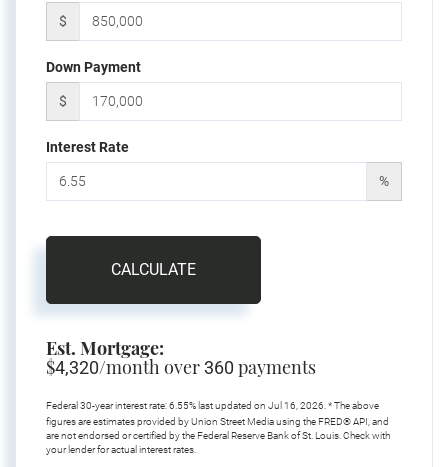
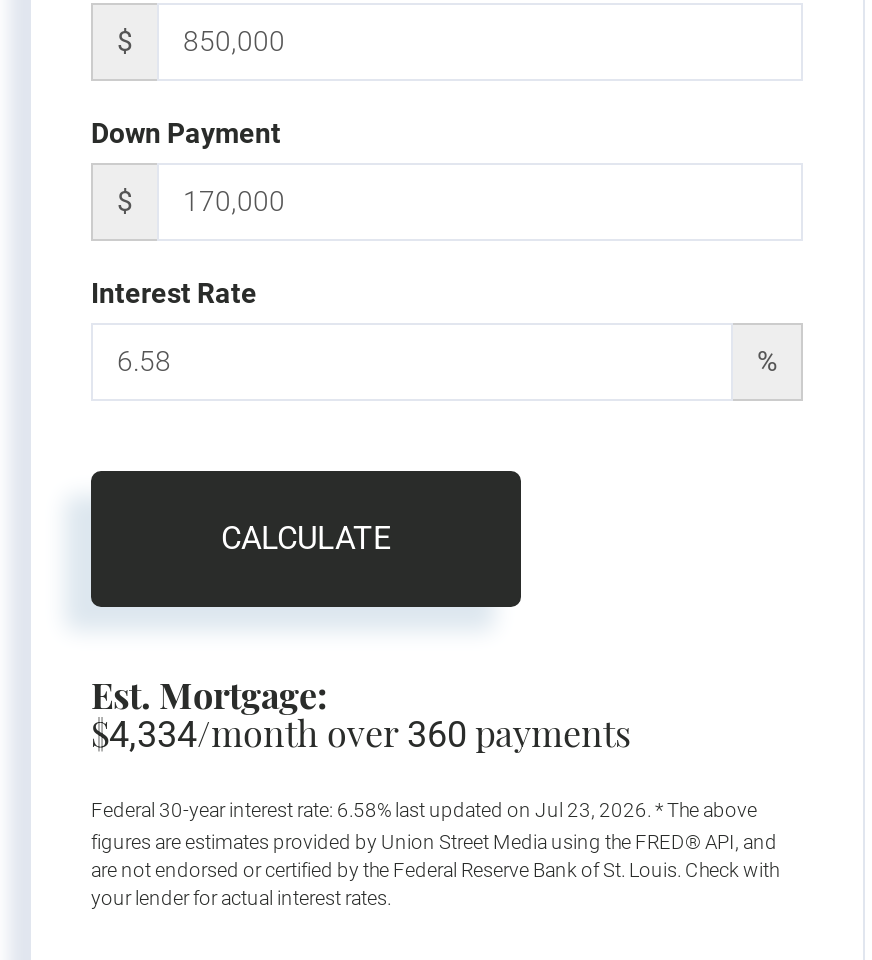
[46,355,316,379] $4,320/month over 360 payments -> [91,708,631,756] $4,334/month over 360 payments
[46,400,379,411] Federal 30-year interest rate: 6.55% last updated on Jul 16, 2026. * The above -> [91,798,757,820] Federal 30-year interest rate: 6.58% last updated on Jul 23, 2026. * The above

